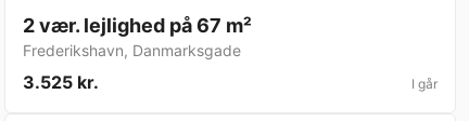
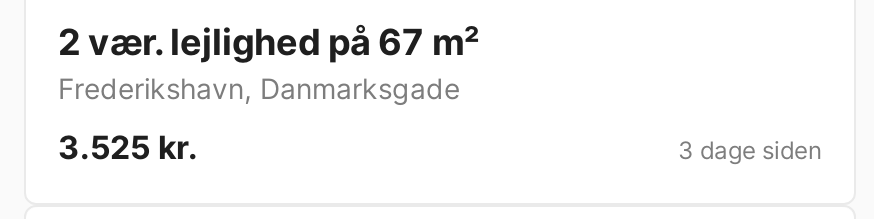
[411,76,438,92] I går -> [678,136,822,166] 3 dage siden

